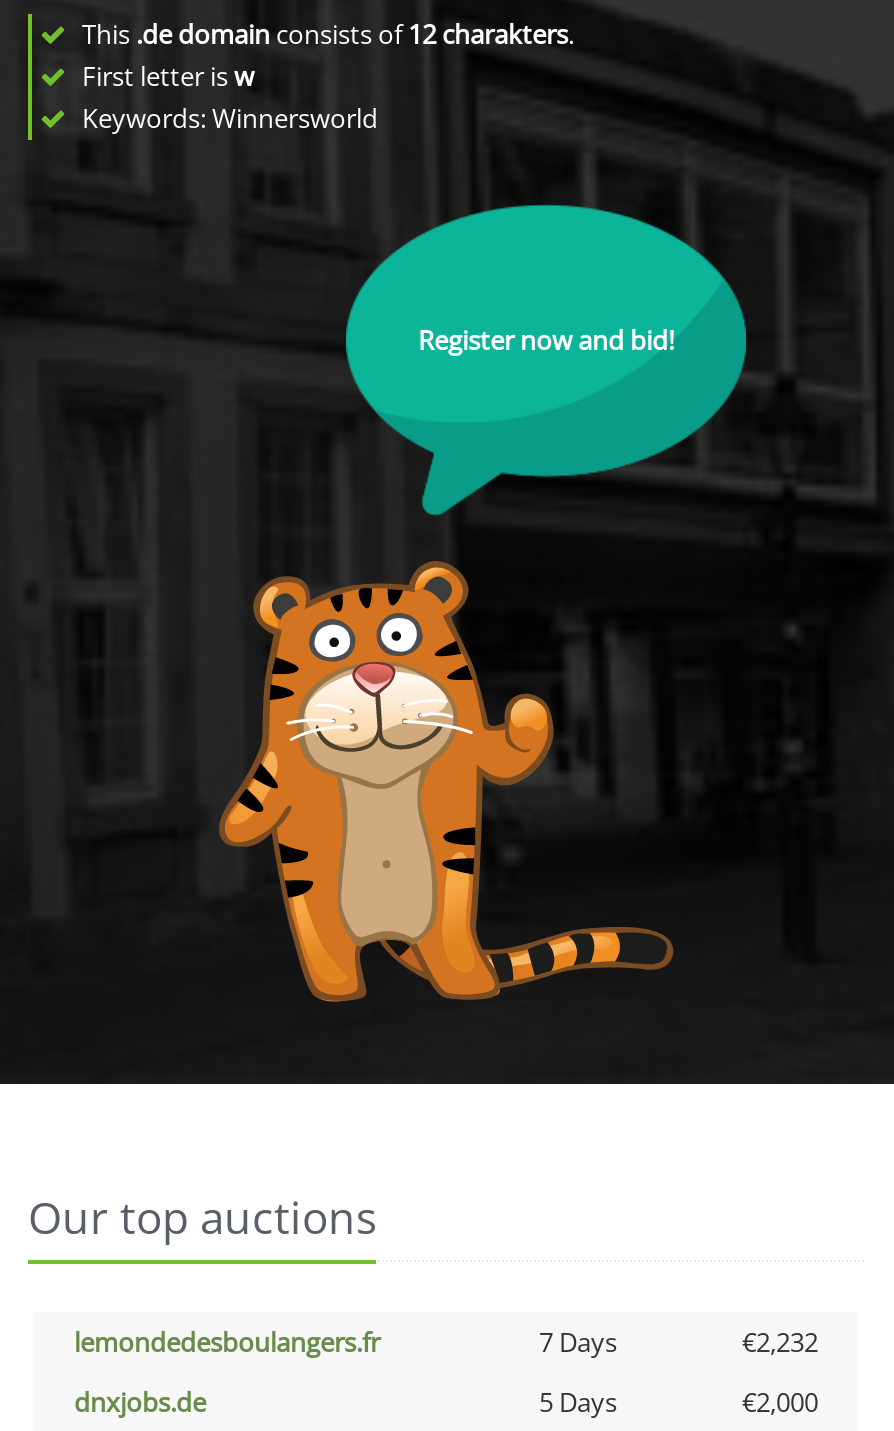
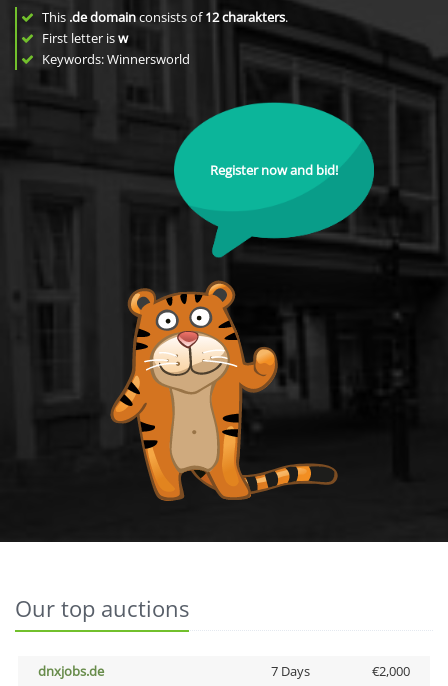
[74,1324,818,1360] lemondedesboulangers.fr | 7 Days | €2,232 -> none
[539,1384,617,1420] 5 Days -> [270,662,309,680] 7 Days

